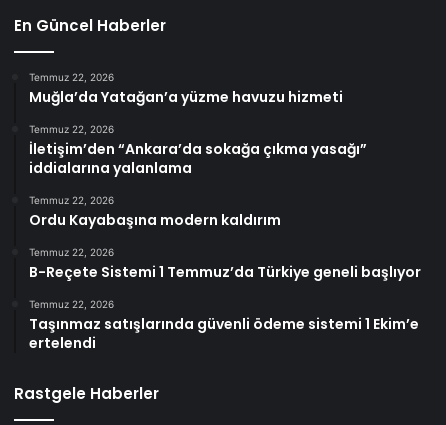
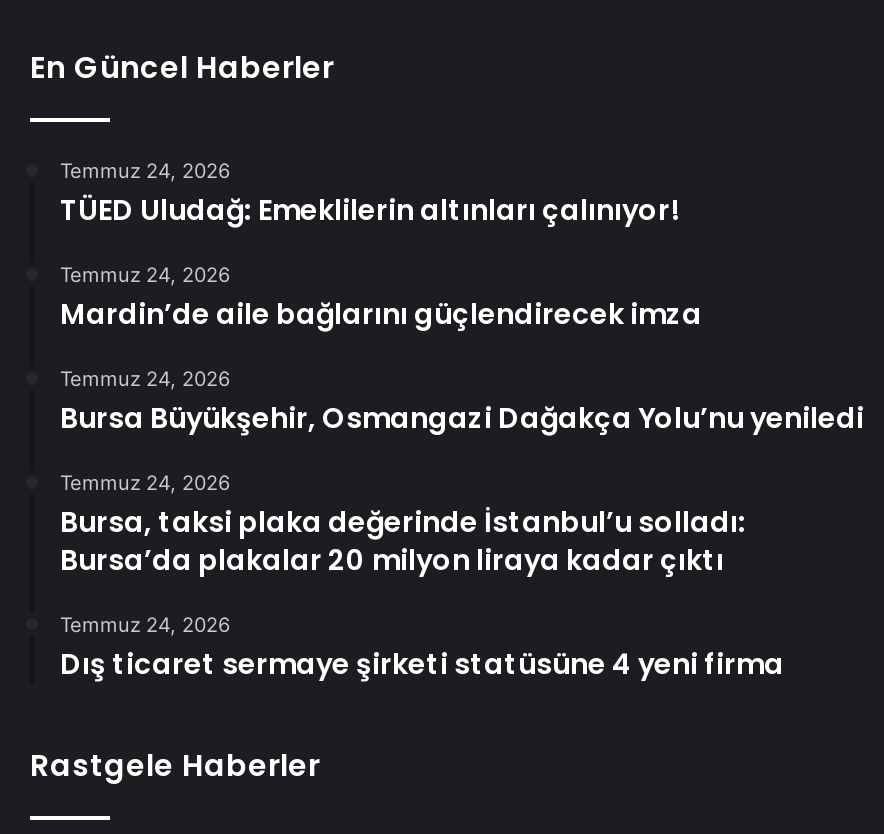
[29,70,343,106] Temmuz 22, 2026 | Muğla’da Yatağan’a yüzme havuzu hizmeti -> [60,157,678,229] Temmuz 24, 2026 | TÜED Uludağ: Emeklilerin altınları çalınıyor!
[29,122,367,177] Temmuz 22, 2026 | İletişim’den “Ankara’da sokağa çıkma yasağı” | iddialarına yalanlama -> [60,261,702,333] Temmuz 24, 2026 | Mardin’de aile bağlarını güçlendirecek imza
[29,193,281,229] Temmuz 22, 2026 | Ordu Kayabaşına modern kaldırım -> [60,365,864,437] Temmuz 24, 2026 | Bursa Büyükşehir, Osmangazi Dağakça Yolu’nu yeniledi
[29,245,421,281] Temmuz 22, 2026 | B-Reçete Sistemi 1 Temmuz’da Türkiye geneli başlıyor -> [60,469,746,579] Temmuz 24, 2026 | Bursa, taksi plaka değerinde İstanbul’u solladı: | Bursa’da plakalar 20 milyon liraya kadar çıktı
[29,297,419,352] Temmuz 22, 2026 | Taşınmaz satışlarında güvenli ödeme sistemi 1 Ekim’e | ertelendi -> [60,611,784,683] Temmuz 24, 2026 | Dış ticaret sermaye şirketi statüsüne 4 yeni firma

